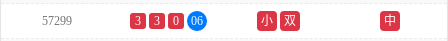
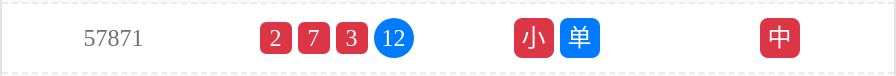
[42,14,72,28] 57299 -> [84,24,320,52] 57871 | 2 | 7
[154,14,203,28] 3 | 0 | 06 -> [382,24,406,52] 12
[284,14,296,28] 双 -> [568,24,592,52] 单

